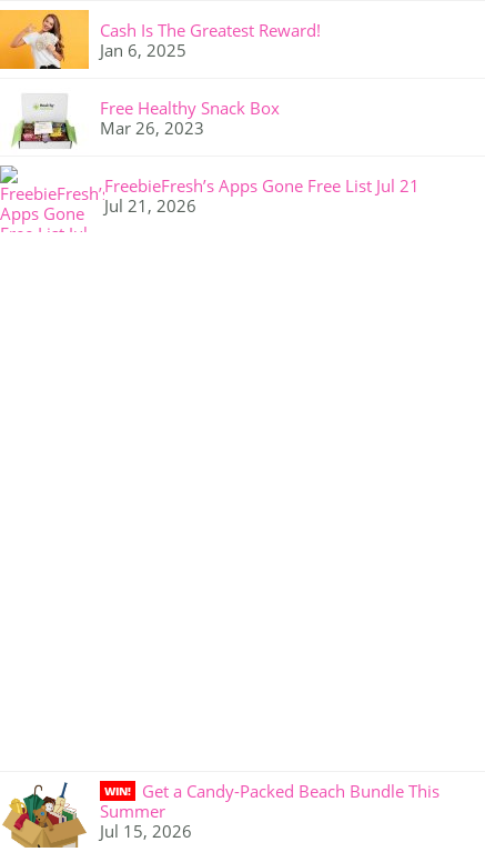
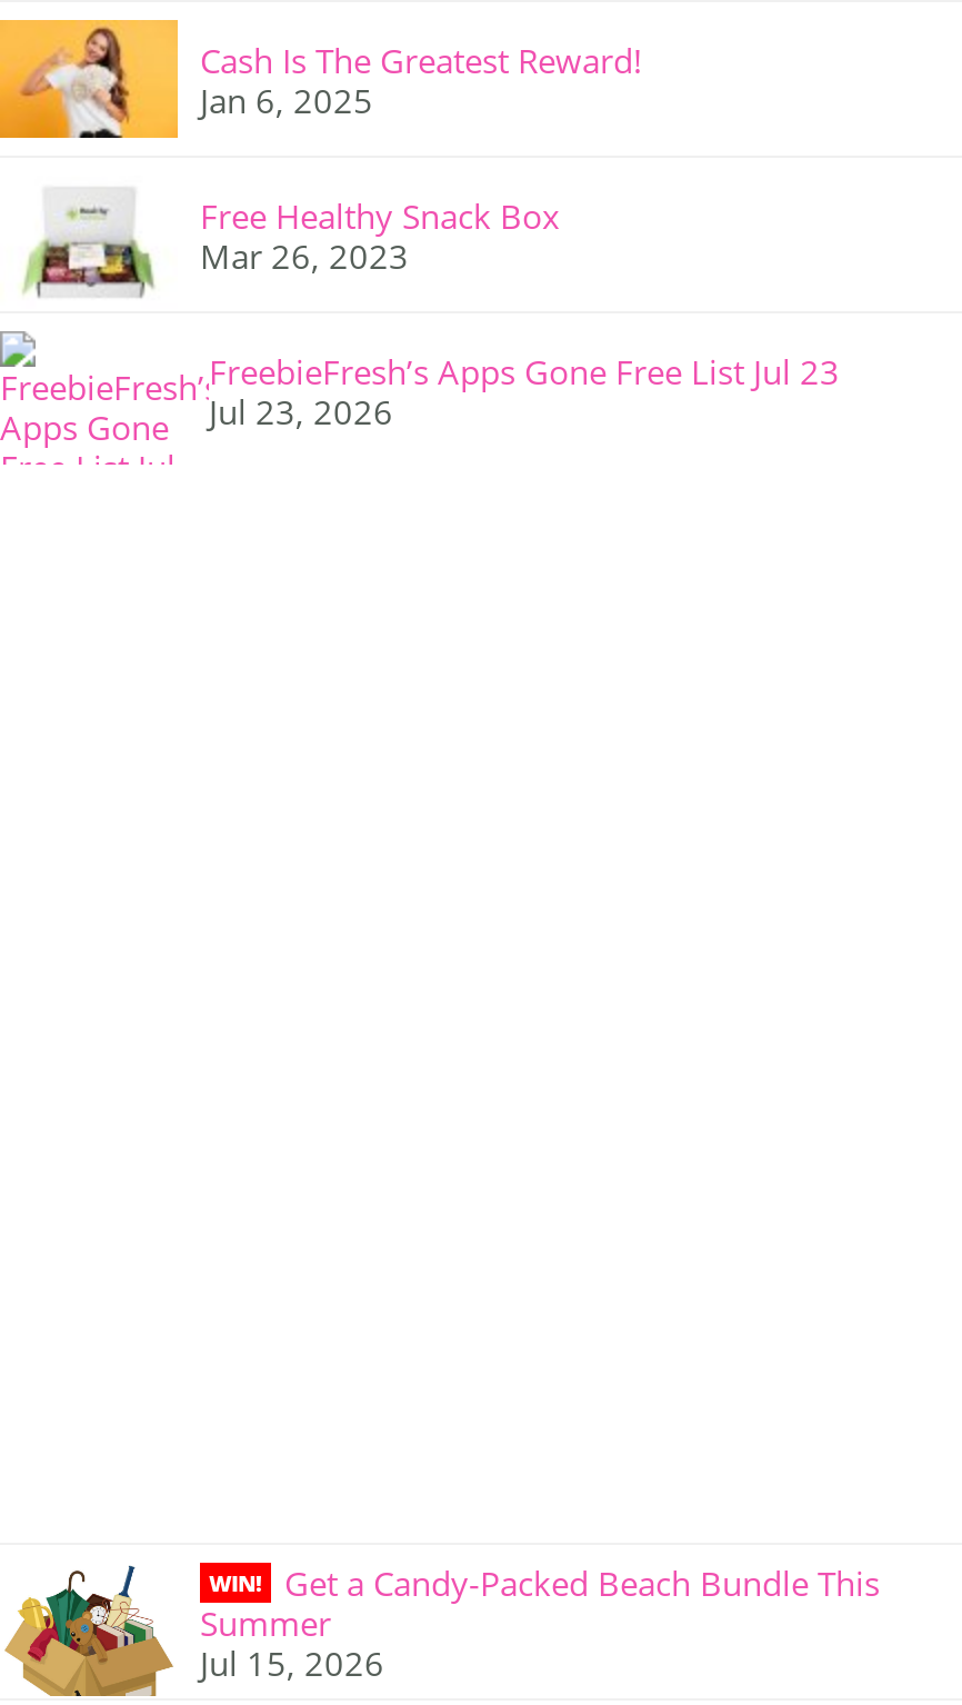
[104,174,420,197] FreebieFresh’s Apps Gone Free List Jul 21 -> [209,349,840,393] FreebieFresh’s Apps Gone Free List Jul 23
[104,194,196,217] Jul 21, 2026 -> [209,389,393,433] Jul 23, 2026

